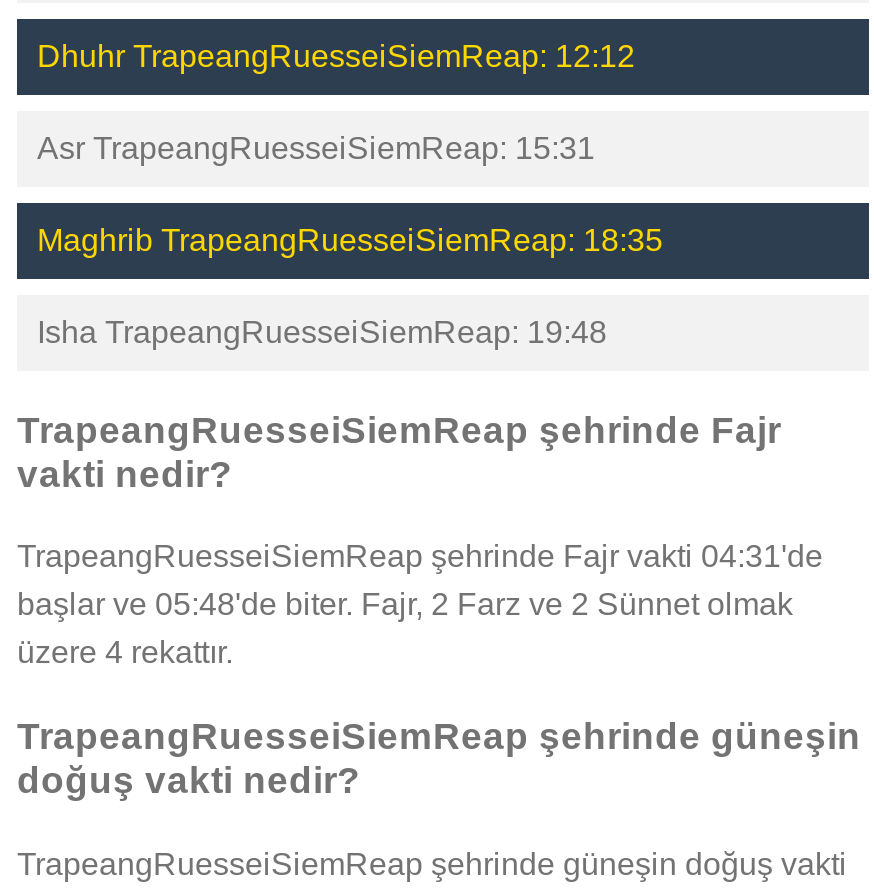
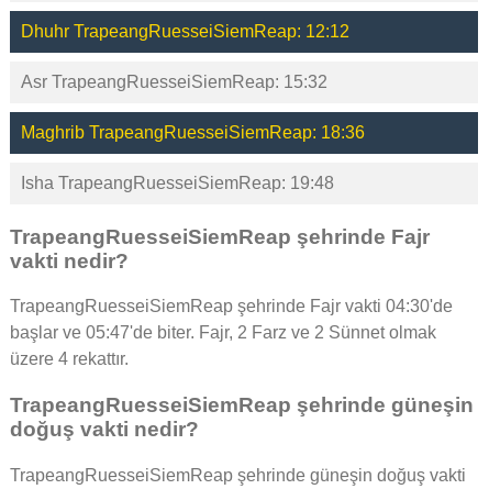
[37,131,595,165] Asr TrapeangRuesseiSiemReap: 15:31 -> [21,73,327,91] Asr TrapeangRuesseiSiemReap: 15:32
[37,223,663,257] Maghrib TrapeangRuesseiSiemReap: 18:35 -> [21,123,365,142] Maghrib TrapeangRuesseiSiemReap: 18:36
[17,540,823,574] TrapeangRuesseiSiemReap şehrinde Fajr vakti 04:31'de -> [10,297,453,316] TrapeangRuesseiSiemReap şehrinde Fajr vakti 04:30'de
[17,588,793,622] başlar ve 05:48'de biter. Fajr, 2 Farz ve 2 Sünnet olmak -> [10,324,436,342] başlar ve 05:47'de biter. Fajr, 2 Farz ve 2 Sünnet olmak

